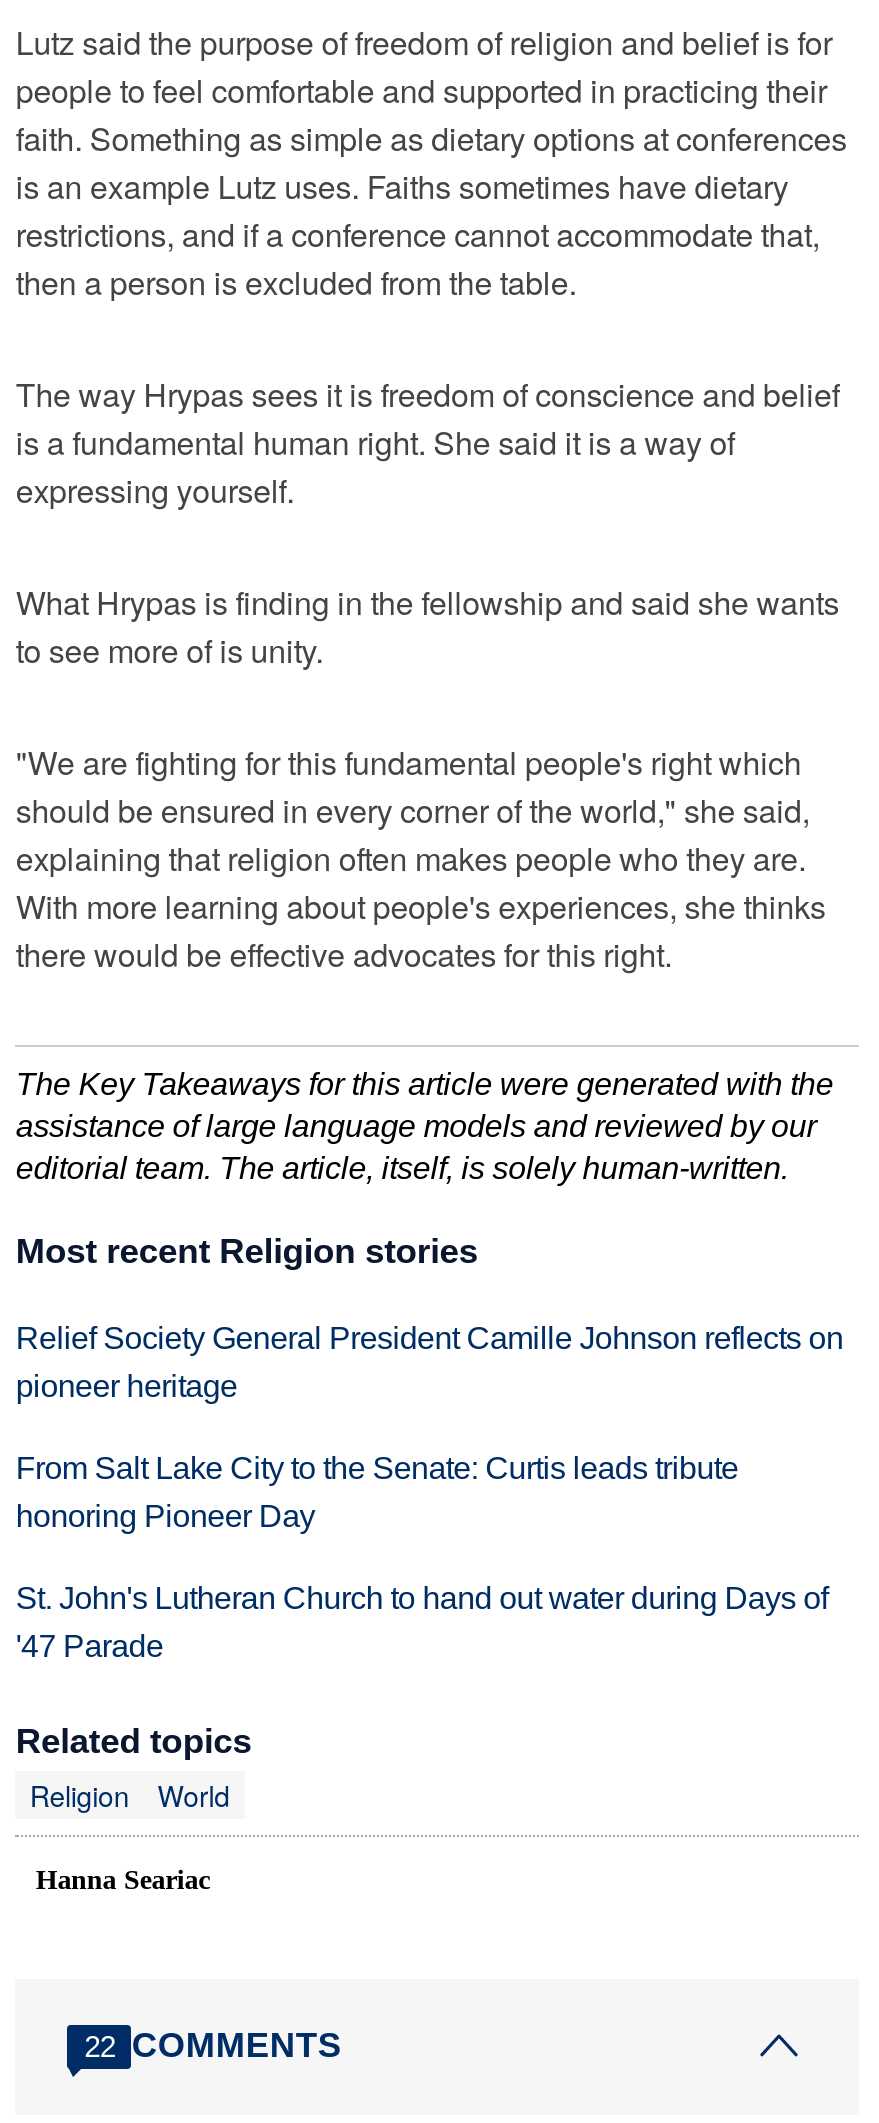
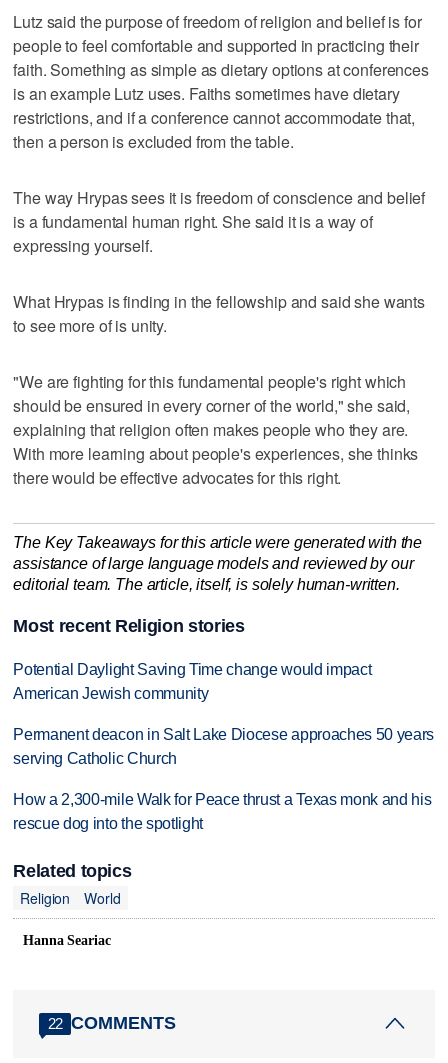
[16,1321,843,1403] Relief Society General President Camille Johnson reflects on | pioneer heritage -> [13,661,371,702] Potential Daylight Saving Time change would impact | American Jewish community
[16,1451,738,1533] From Salt Lake City to the Senate: Curtis leads tribute | honoring Pioneer Day -> [13,726,434,767] Permanent deacon in Salt Lake Diocese approaches 50 years | serving Catholic Church
[16,1580,828,1662] St. John's Lutheran Church to hand out water during Days of | '47 Parade -> [13,791,431,832] How a 2,300-mile Walk for Peace thrust a Texas monk and his | rescue dog into the spotlight

